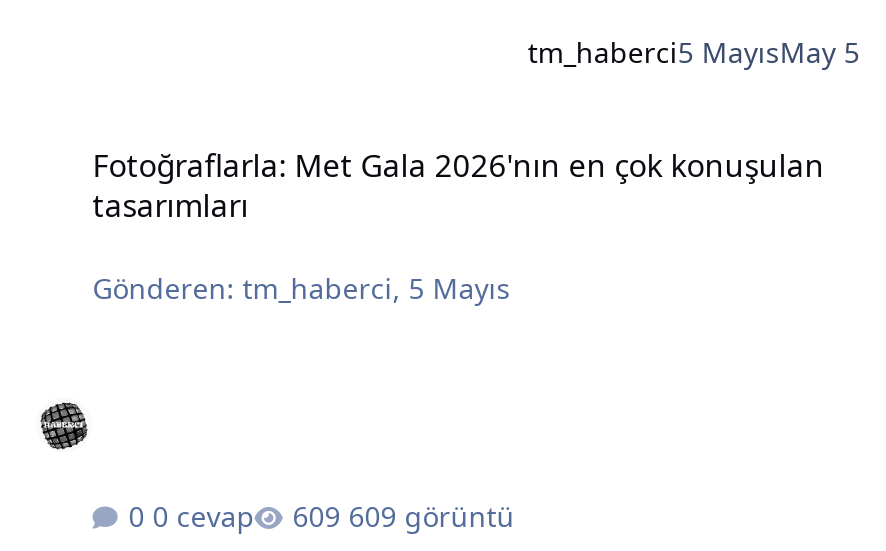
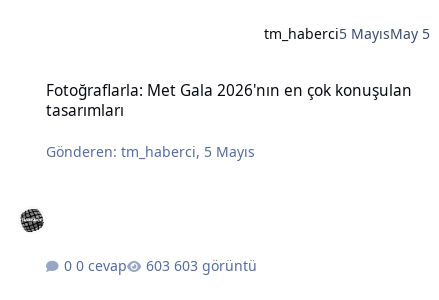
[348,498,514,536] 609 görüntü -> [174,256,257,275] 603 görüntü

